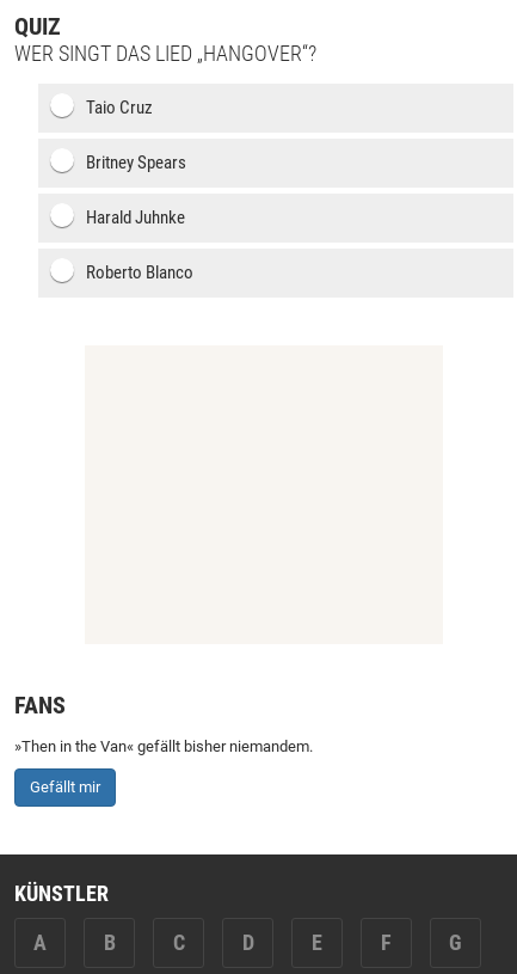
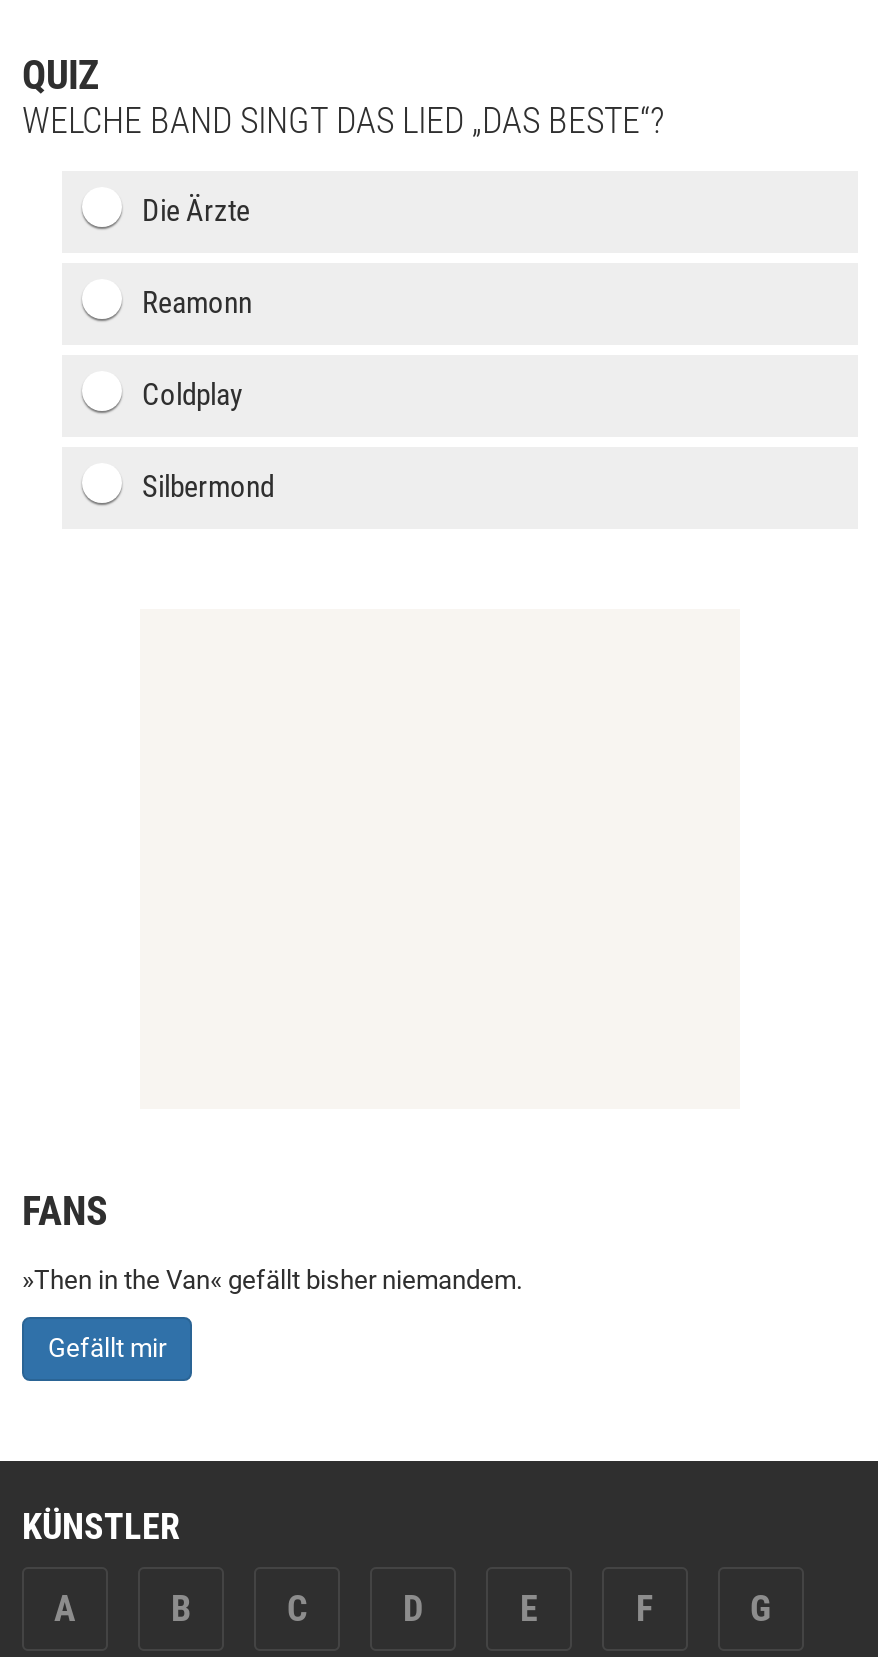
[14,41,316,66] WER SINGT DAS LIED „HANGOVER“? -> [22,99,664,141] WELCHE BAND SINGT DAS LIED „DAS BESTE“?
[86,97,153,118] Taio Cruz -> [142,193,250,229] Die Ärzte
[86,152,186,173] Britney Spears -> [142,285,252,321] Reamonn
[86,207,185,228] Harald Juhnke -> [142,377,242,413] Coldplay
[86,262,193,283] Roberto Blanco -> [142,469,274,505] Silbermond

